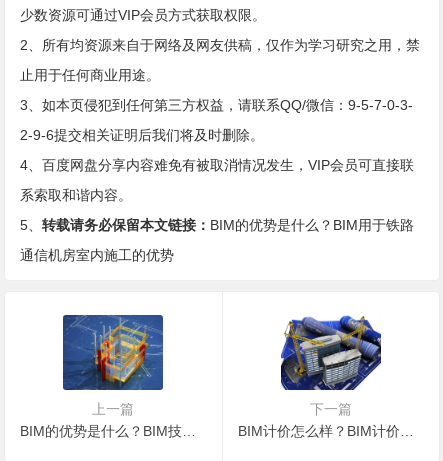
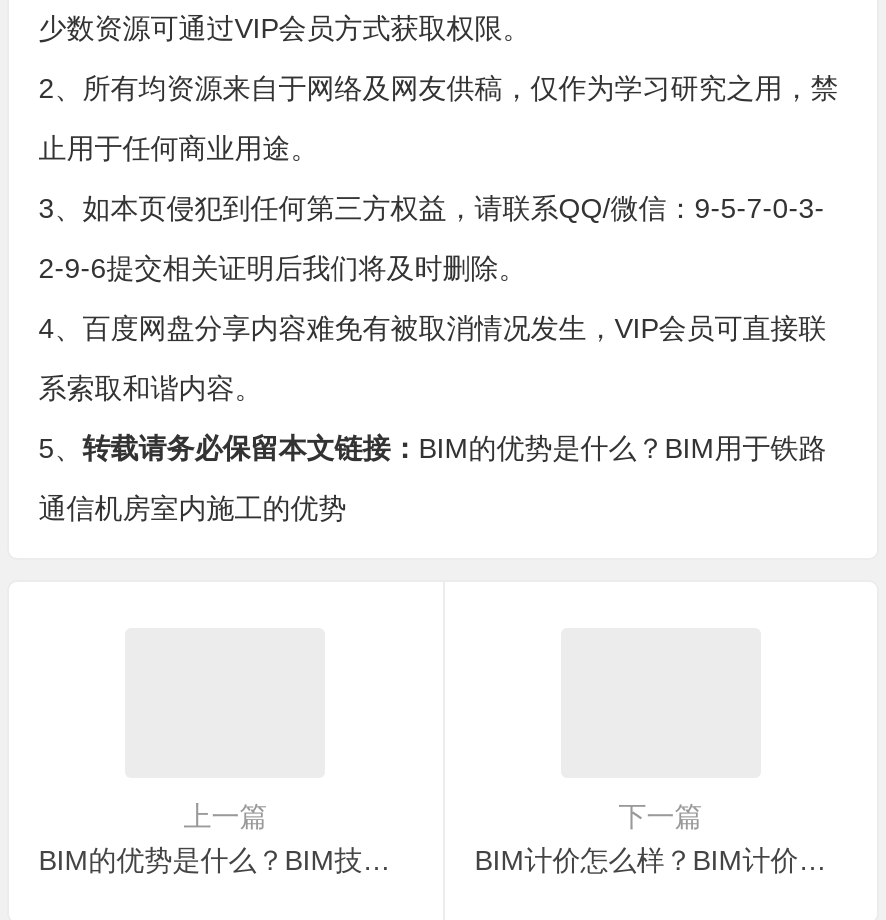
[62,314,164,391] [image] -> none
[280,315,382,391] [image] -> none

